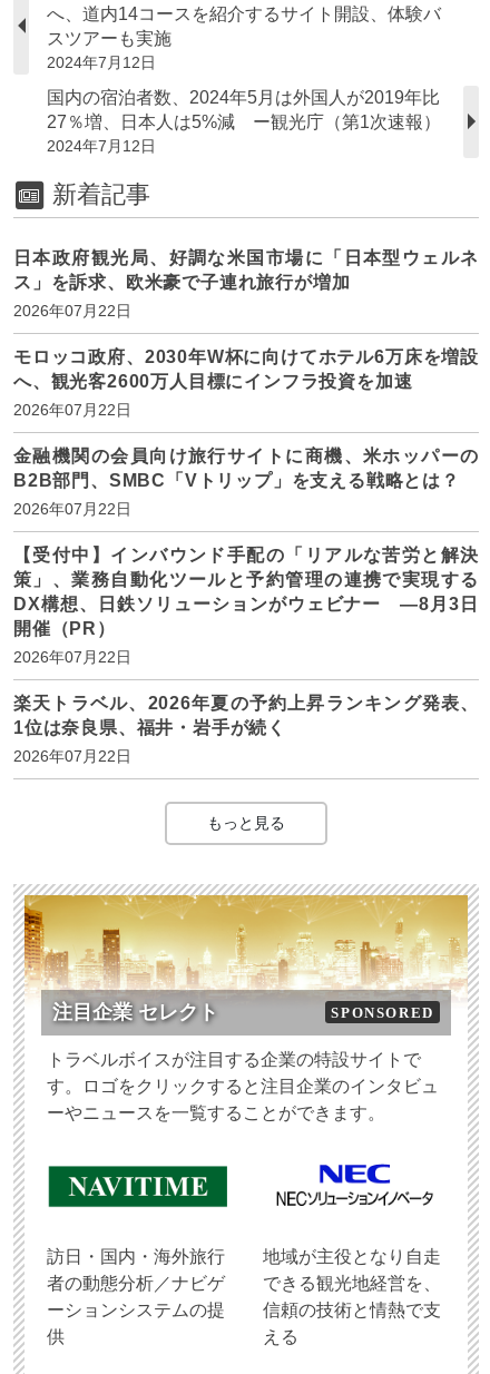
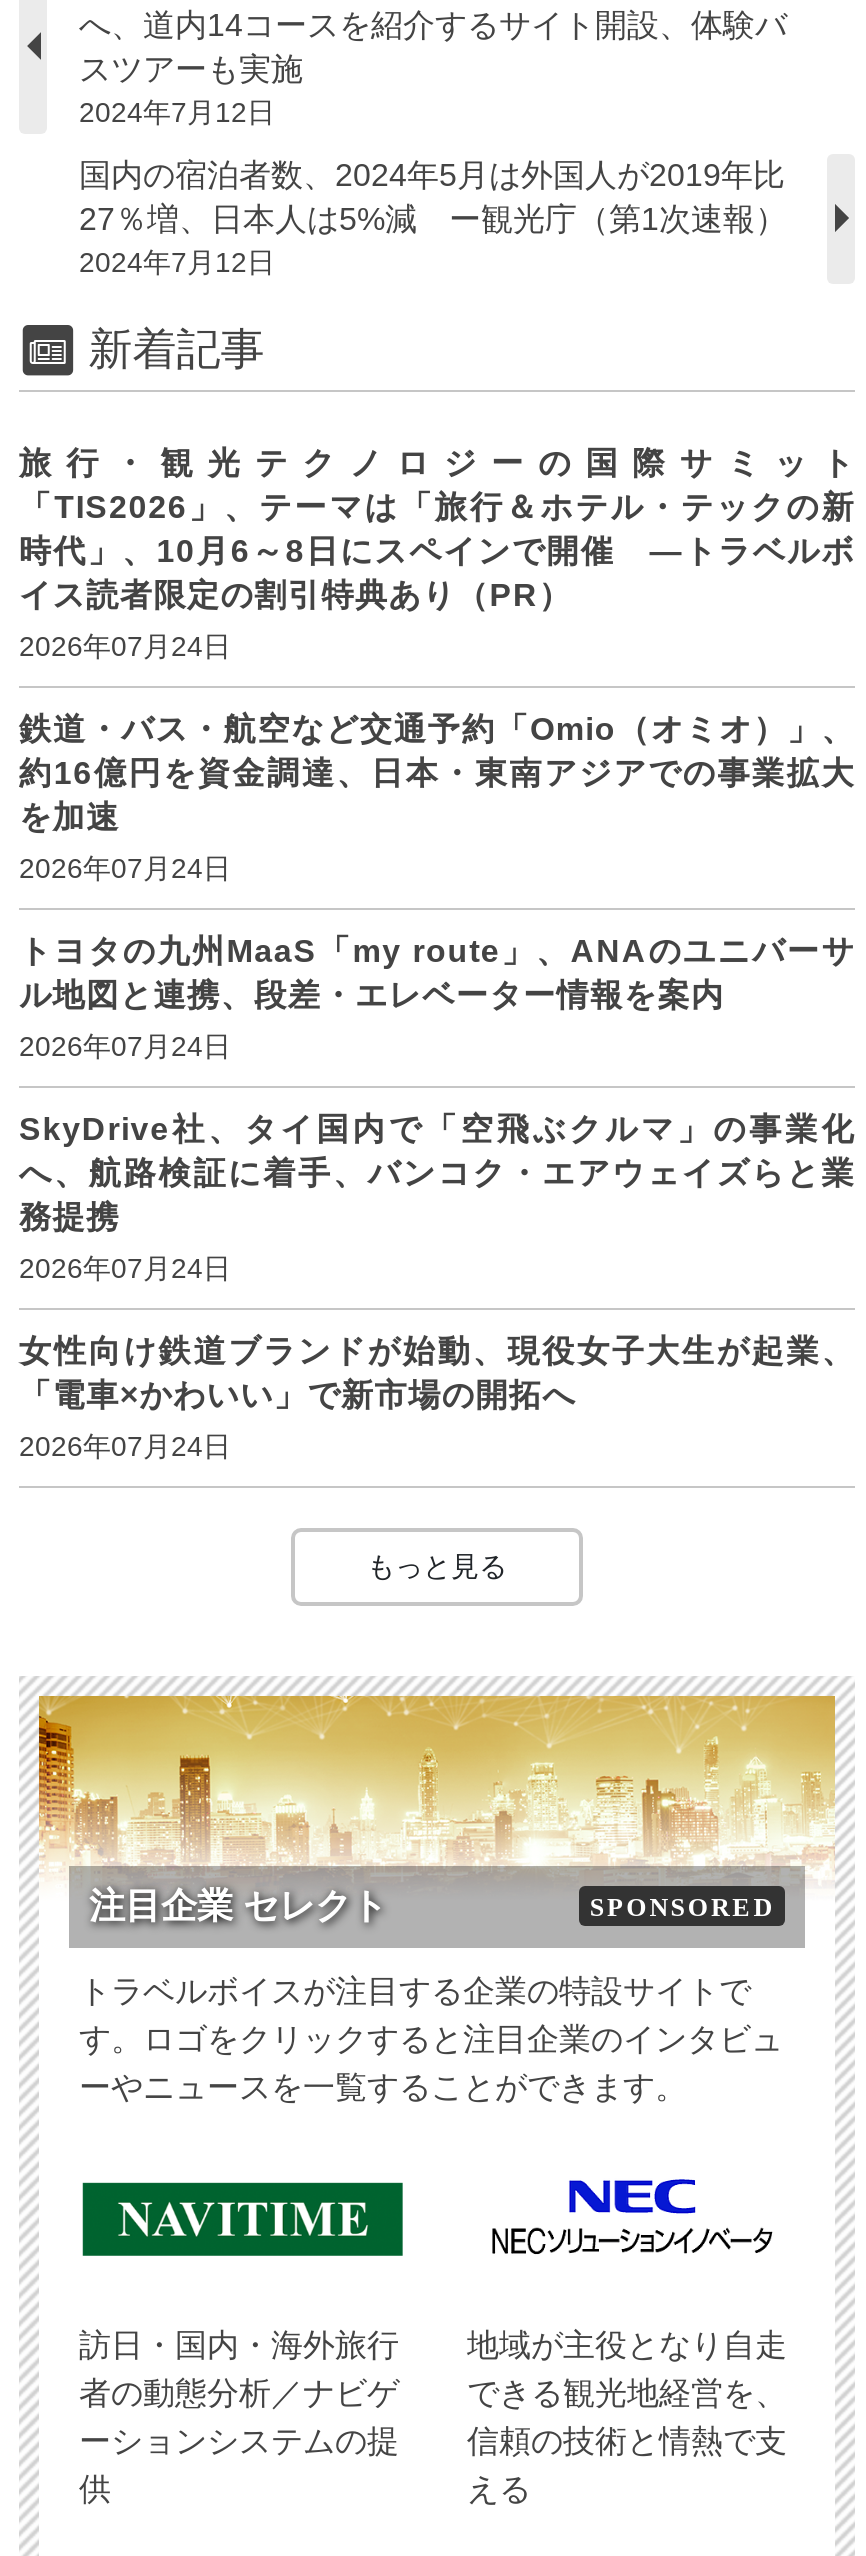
[13,249,479,292] 日本政府観光局、好調な米国市場に「日本型ウェルネ | ス」を訴求、欧米豪で子連れ旅行が増加 -> [19,447,855,613] 旅行・観光テクノロジーの国際サミット | 「TIS2026」、テーマは「旅行＆ホテル・テックの新 | 時代」、10月6～8日にスペインで開催 ―トラベルボ | イス読者限定の割引特典あり（PR）
[13,302,131,320] 2026年07月22日 -> [19,631,231,663] 2026年07月24日
[13,348,479,391] モロッコ政府、2030年W杯に向けてホテル6万床を増設 | へ、観光客2600万人目標にインフラ投資を加速 -> [19,713,855,835] 鉄道・バス・航空など交通予約「Omio（オミオ）」、 | 約16億円を資金調達、日本・東南アジアでの事業拡大 | を加速
[13,401,131,419] 2026年07月22日 -> [19,853,231,885] 2026年07月24日
[13,447,479,490] 金融機関の会員向け旅行サイトに商機、米ホッパーの | B2B部門、SMBC「Vトリップ」を支える戦略とは？ -> [19,935,855,1013] トヨタの九州MaaS「my route」、ANAのユニバーサ | ル地図と連携、段差・エレベーター情報を案内
[13,500,131,518] 2026年07月22日 -> [19,1031,231,1063] 2026年07月24日
[13,546,479,639] 【受付中】インバウンド手配の「リアルな苦労と解決 | 策」、業務自動化ツールと予約管理の連携で実現する | DX構想、日鉄ソリューションがウェビナー ―8月3日 | 開催（PR） -> [19,1113,855,1235] SkyDrive社、タイ国内で「空飛ぶクルマ」の事業化 | へ、航路検証に着手、バンコク・エアウェイズらと業 | 務提携
[13,649,131,666] 2026年07月22日 -> [19,1253,231,1285] 2026年07月24日
[13,694,479,738] 楽天トラベル、2026年夏の予約上昇ランキング発表、 | 1位は奈良県、福井・岩手が続く -> [19,1335,855,1413] 女性向け鉄道ブランドが始動、現役女子大生が起業、 | 「電車×かわいい」で新市場の開拓へ
[13,748,131,765] 2026年07月22日 -> [19,1431,231,1463] 2026年07月24日

